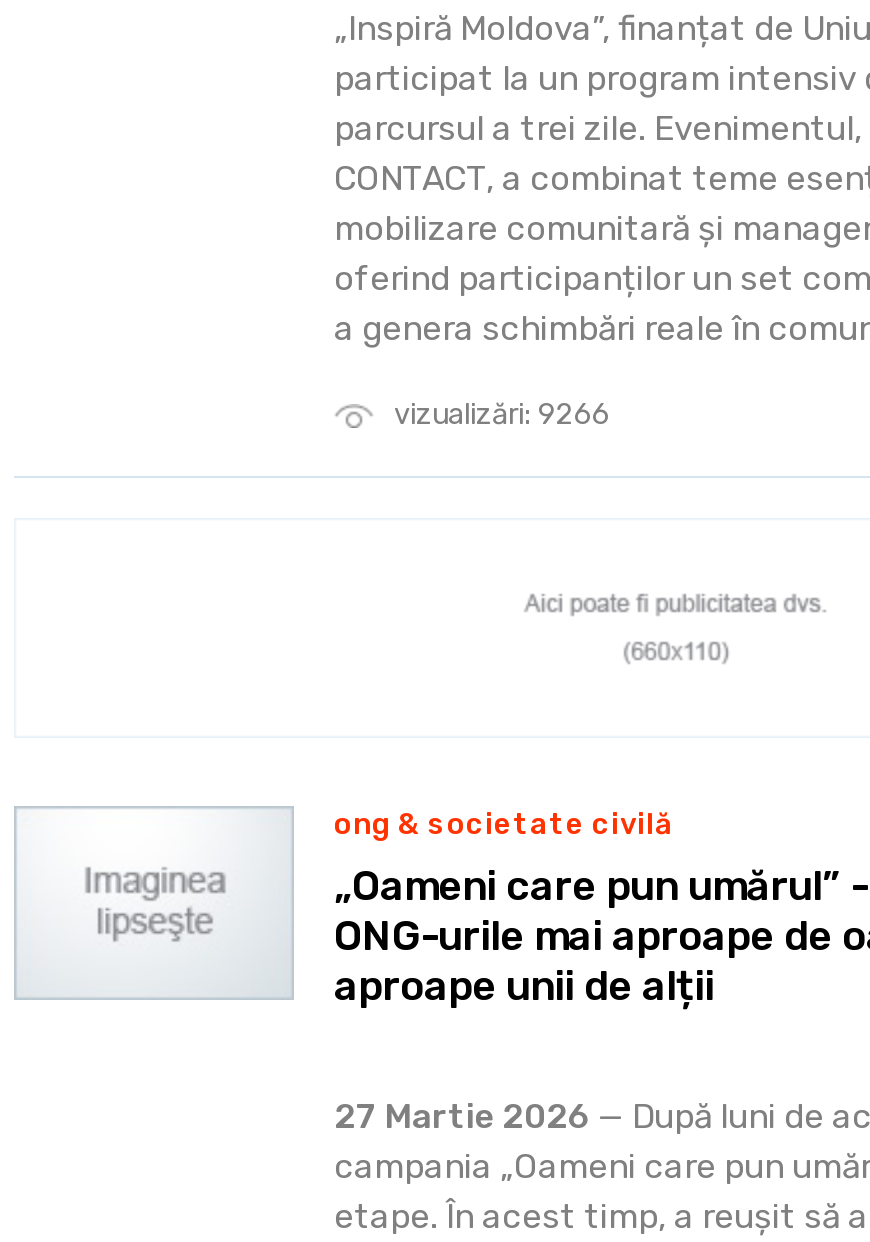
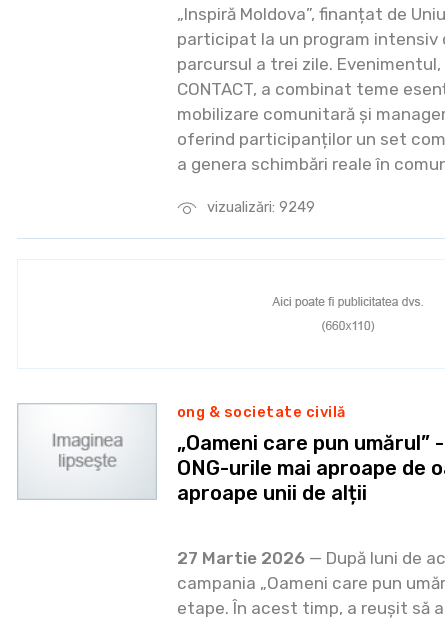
[394,396,610,432] vizualizări: 9266 -> [207,198,315,216] vizualizări: 9249

